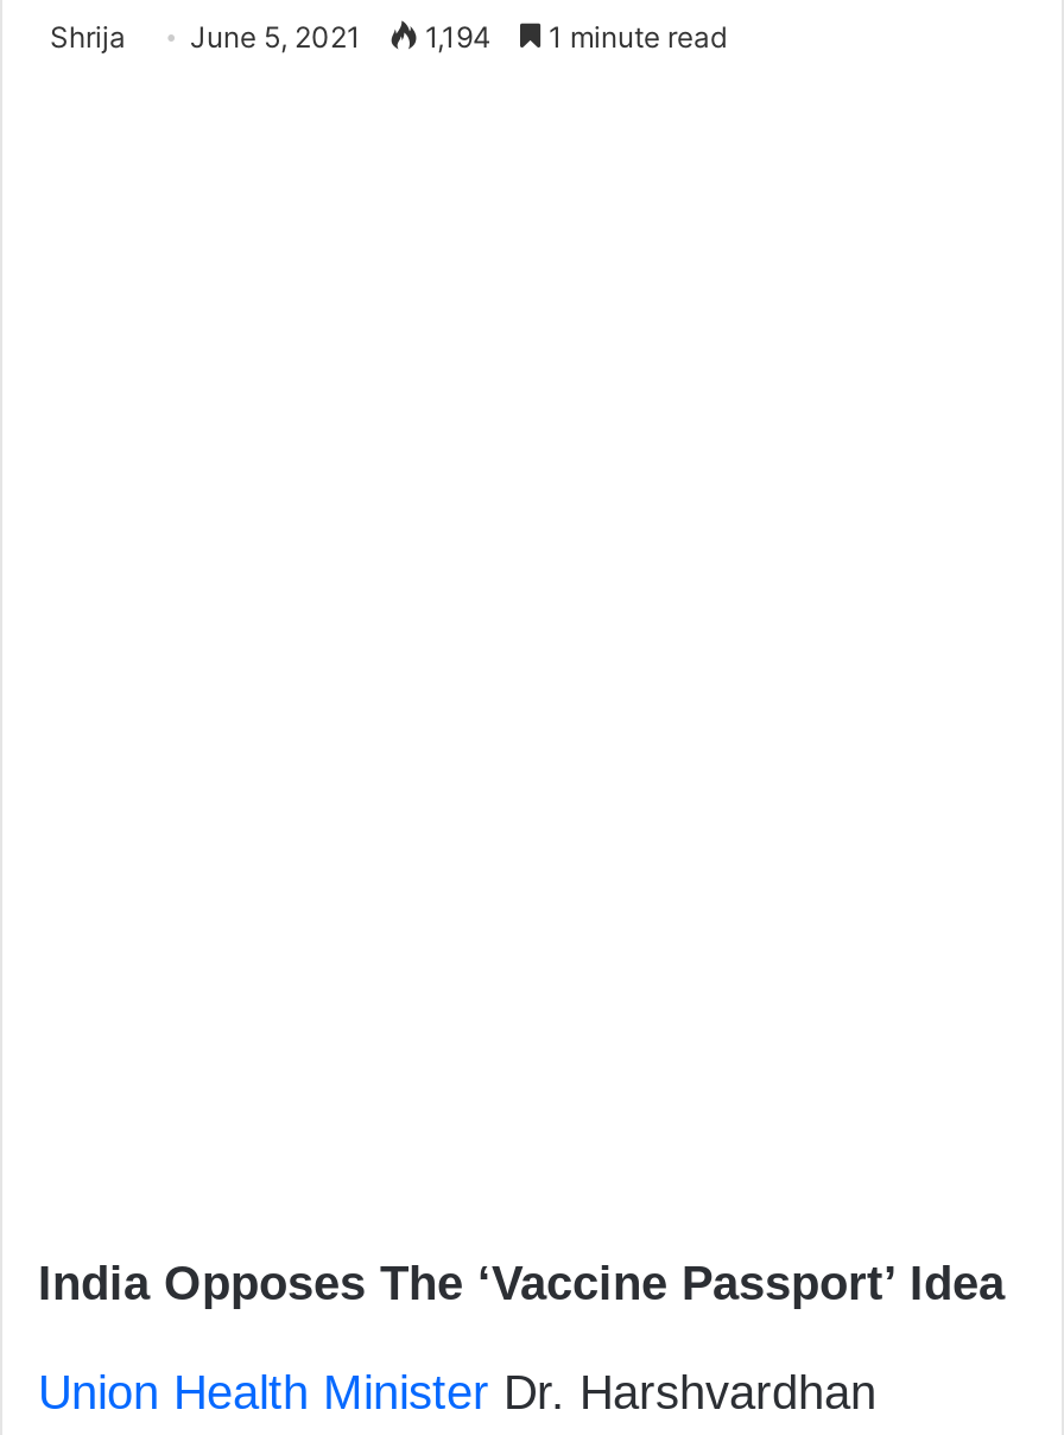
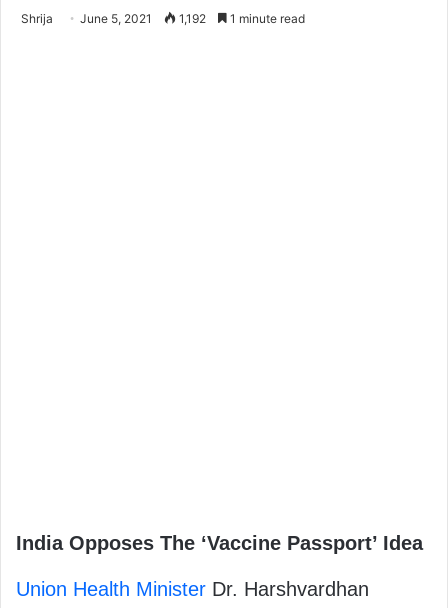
[50,19,727,55] Shrija June 5, 2021 1,194 1 minute read -> [21,11,305,26] Shrija June 5, 2021 1,192 1 minute read

